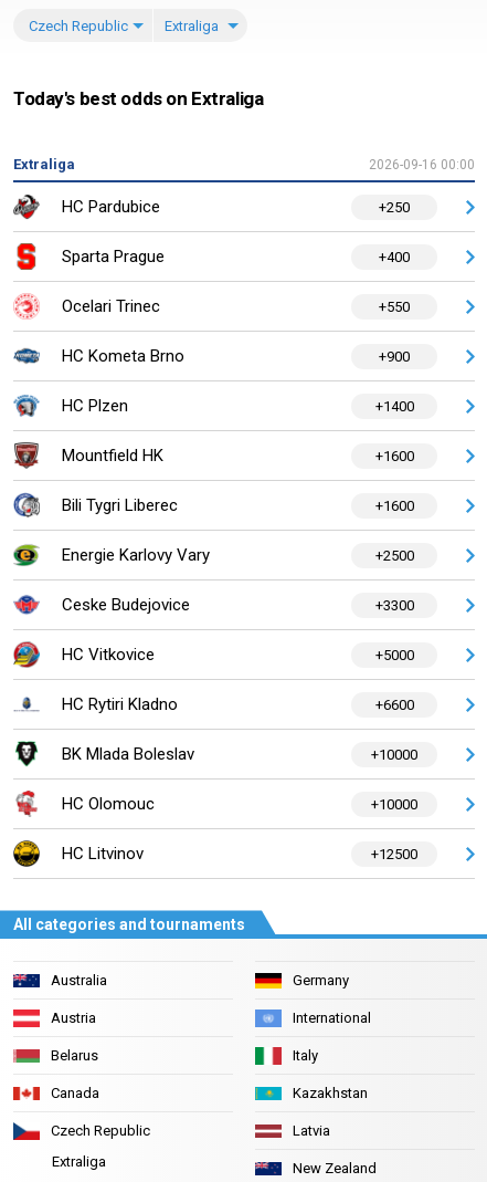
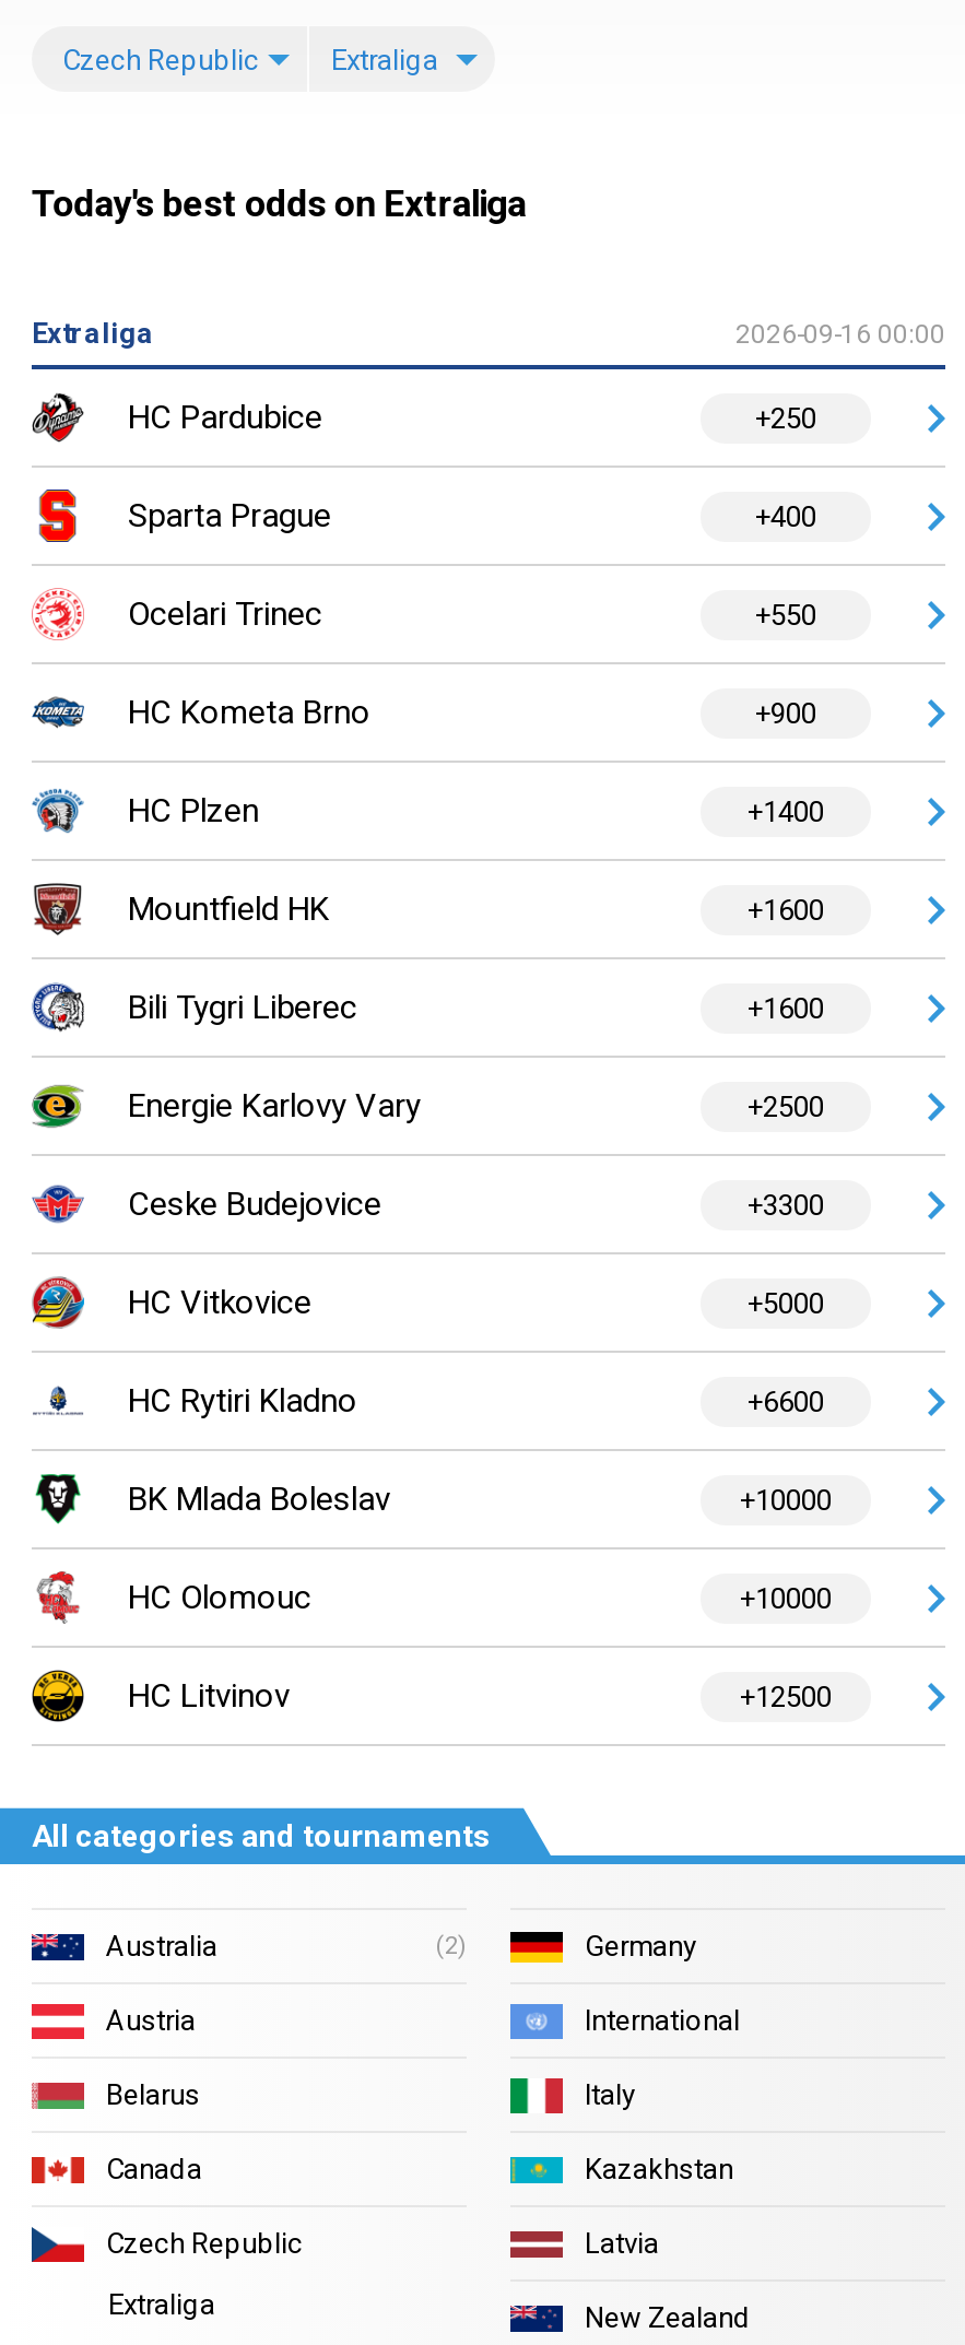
none -> [445,1933,458,1961] 2

